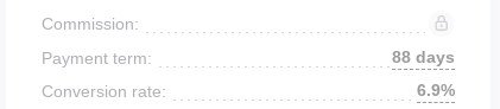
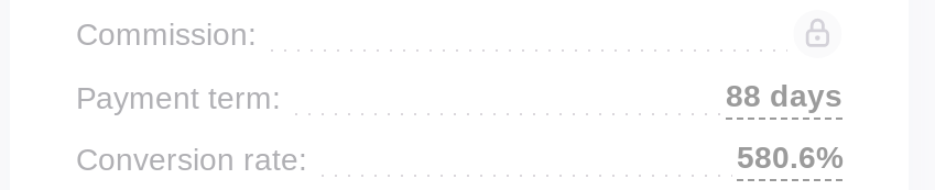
[417,81,455,100] 6.9% -> [737,139,842,175] 580.6%

